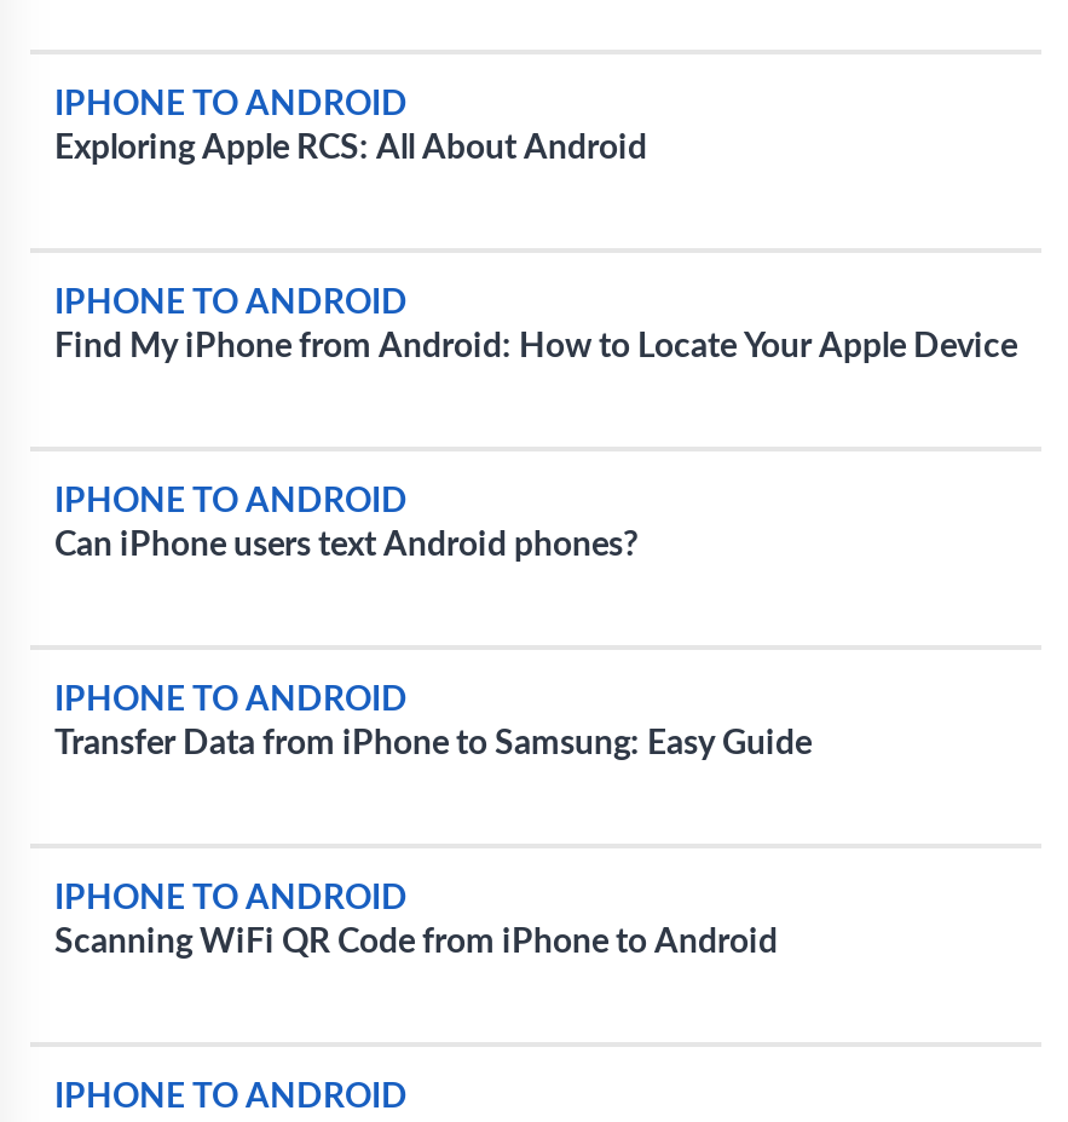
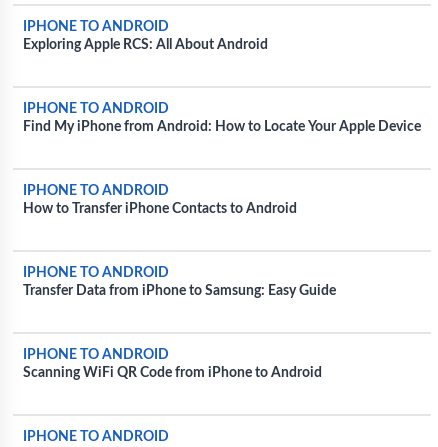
[54,529,637,563] Can iPhone users text Android phones? -> [23,202,297,216] How to Transfer iPhone Contacts to Android

